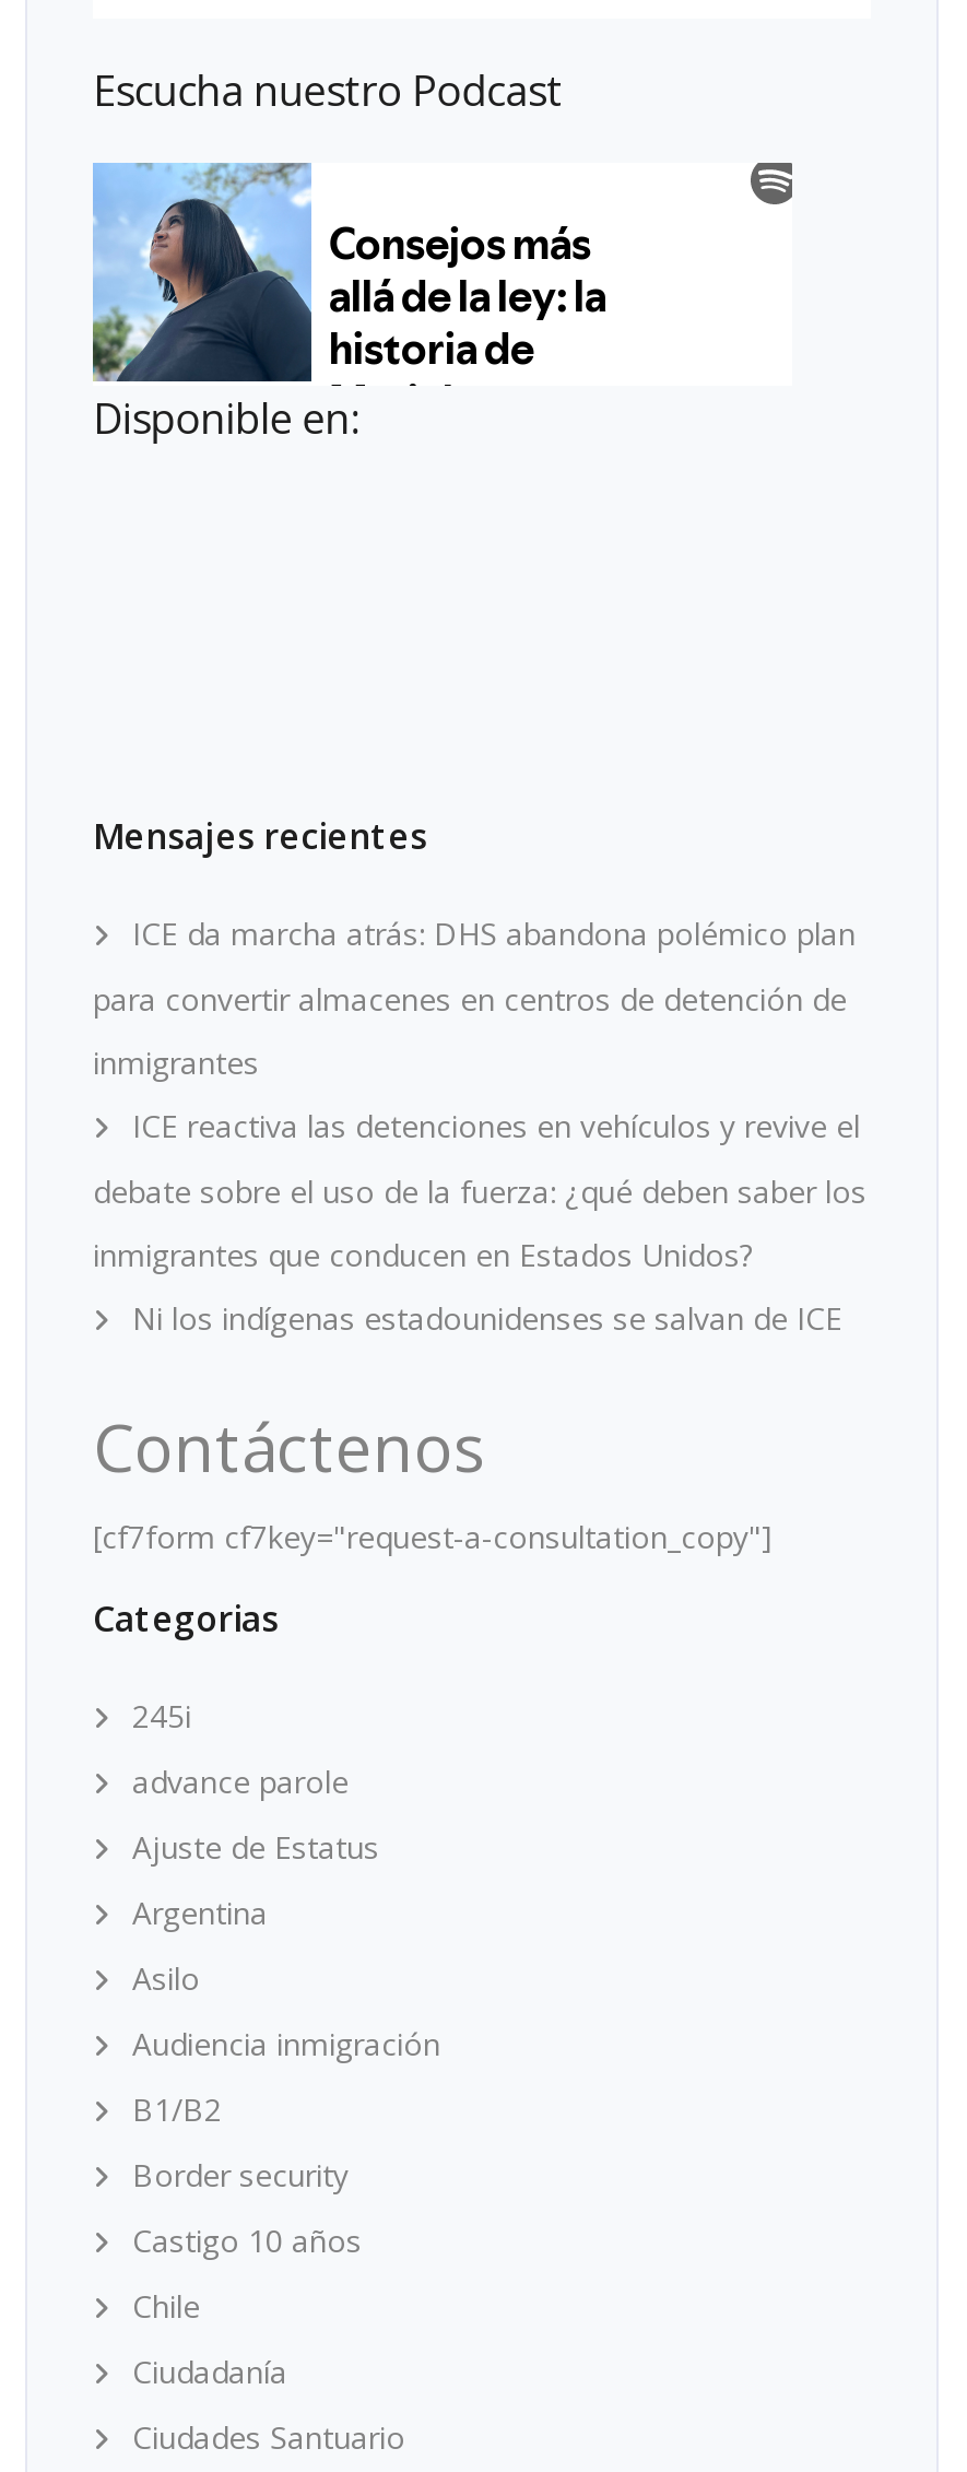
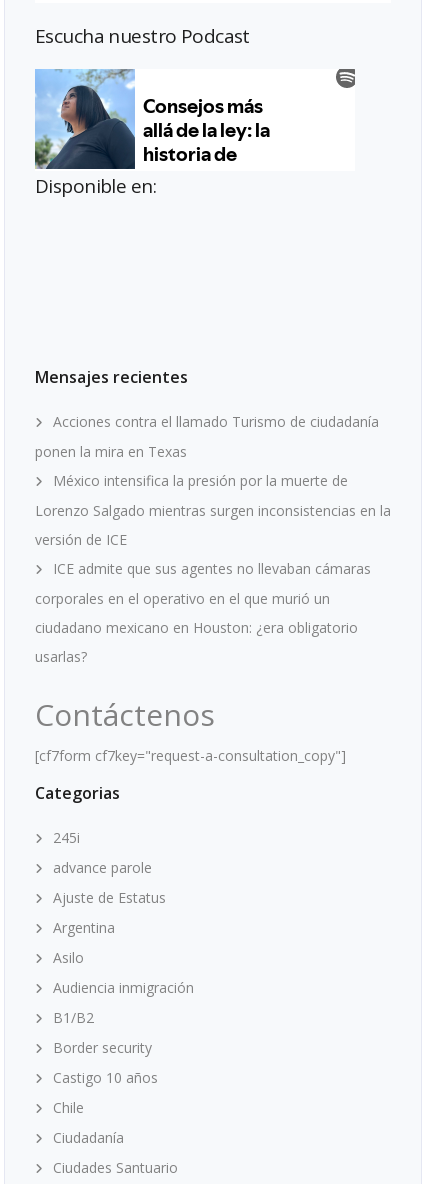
[93,912,866,1338] ICE da marcha atrás: DHS abandona polémico plan | para convertir almacenes en centros de detención de | inmigrantes | ICE reactiva las detenciones en vehículos y revive el | debate sobre el uso de la fuerza: ¿qué deben saber los | inmigrantes que conducen en Estados Unidos? | Ni los indígenas estadounidenses se salvan de ICE -> [35,412,391,666] Acciones contra el llamado Turismo de ciudadanía | ponen la mira en Texas | México intensifica la presión por la muerte de | Lorenzo Salgado mientras surgen inconsistencias en la | versión de ICE | ICE admite que sus agentes no llevaban cámaras | corporales en el operativo en el que murió un | ciudadano mexicano en Houston: ¿era obligatorio | usarlas?

